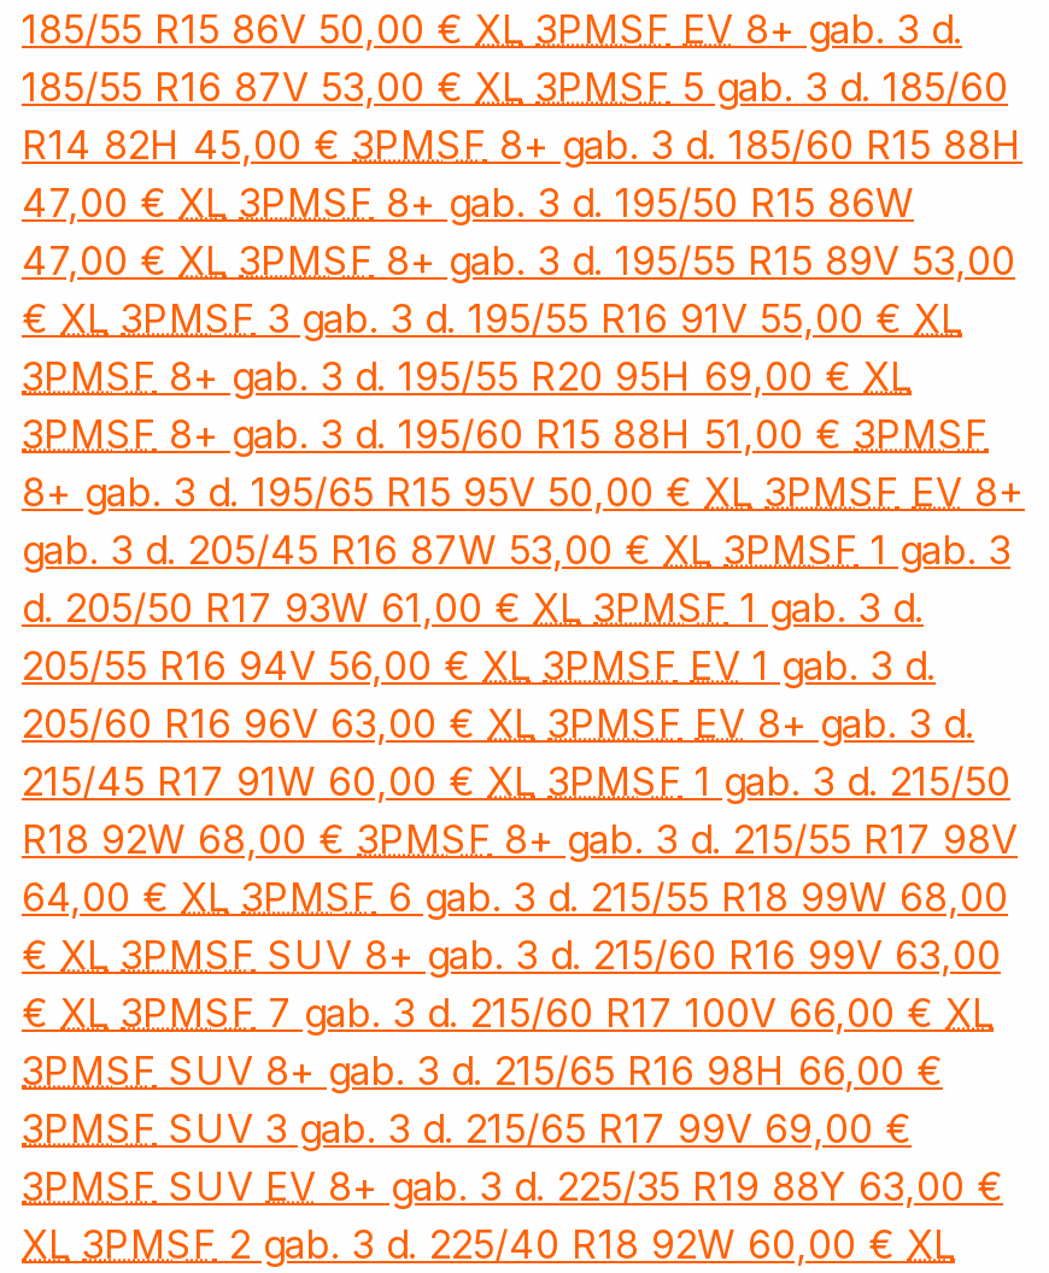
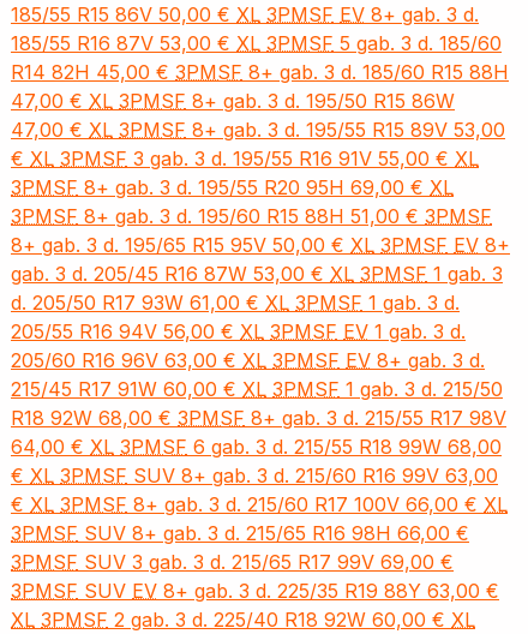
[22,988,994,1036] € XL 3PMSF 7 gab. 3 d. 215/60 R17 100V 66,00 € XL -> [11,492,508,516] € XL 3PMSF 8+ gab. 3 d. 215/60 R17 100V 66,00 € XL

